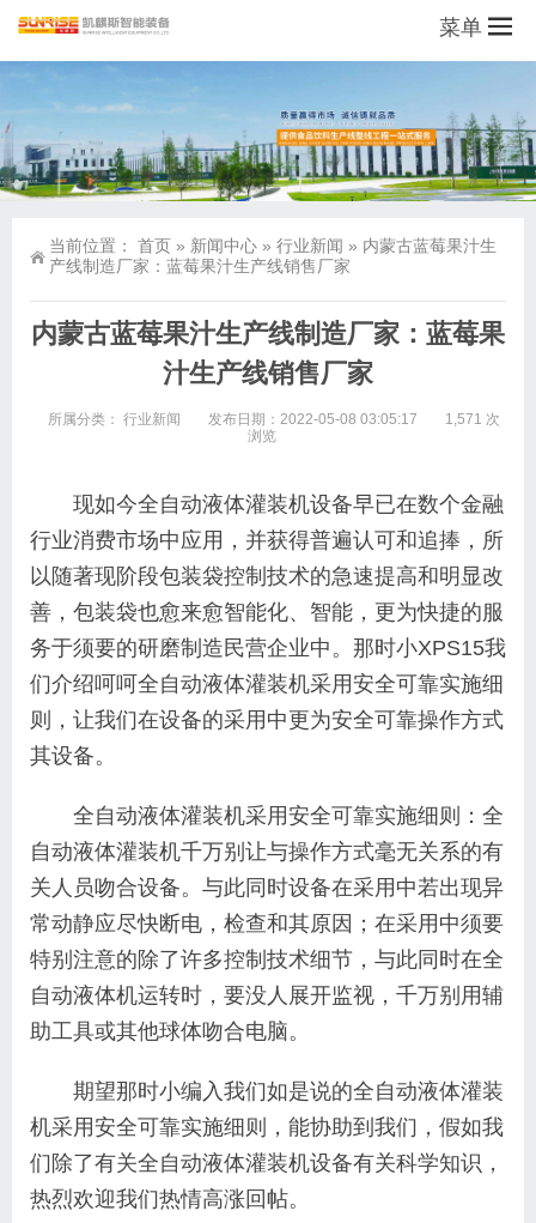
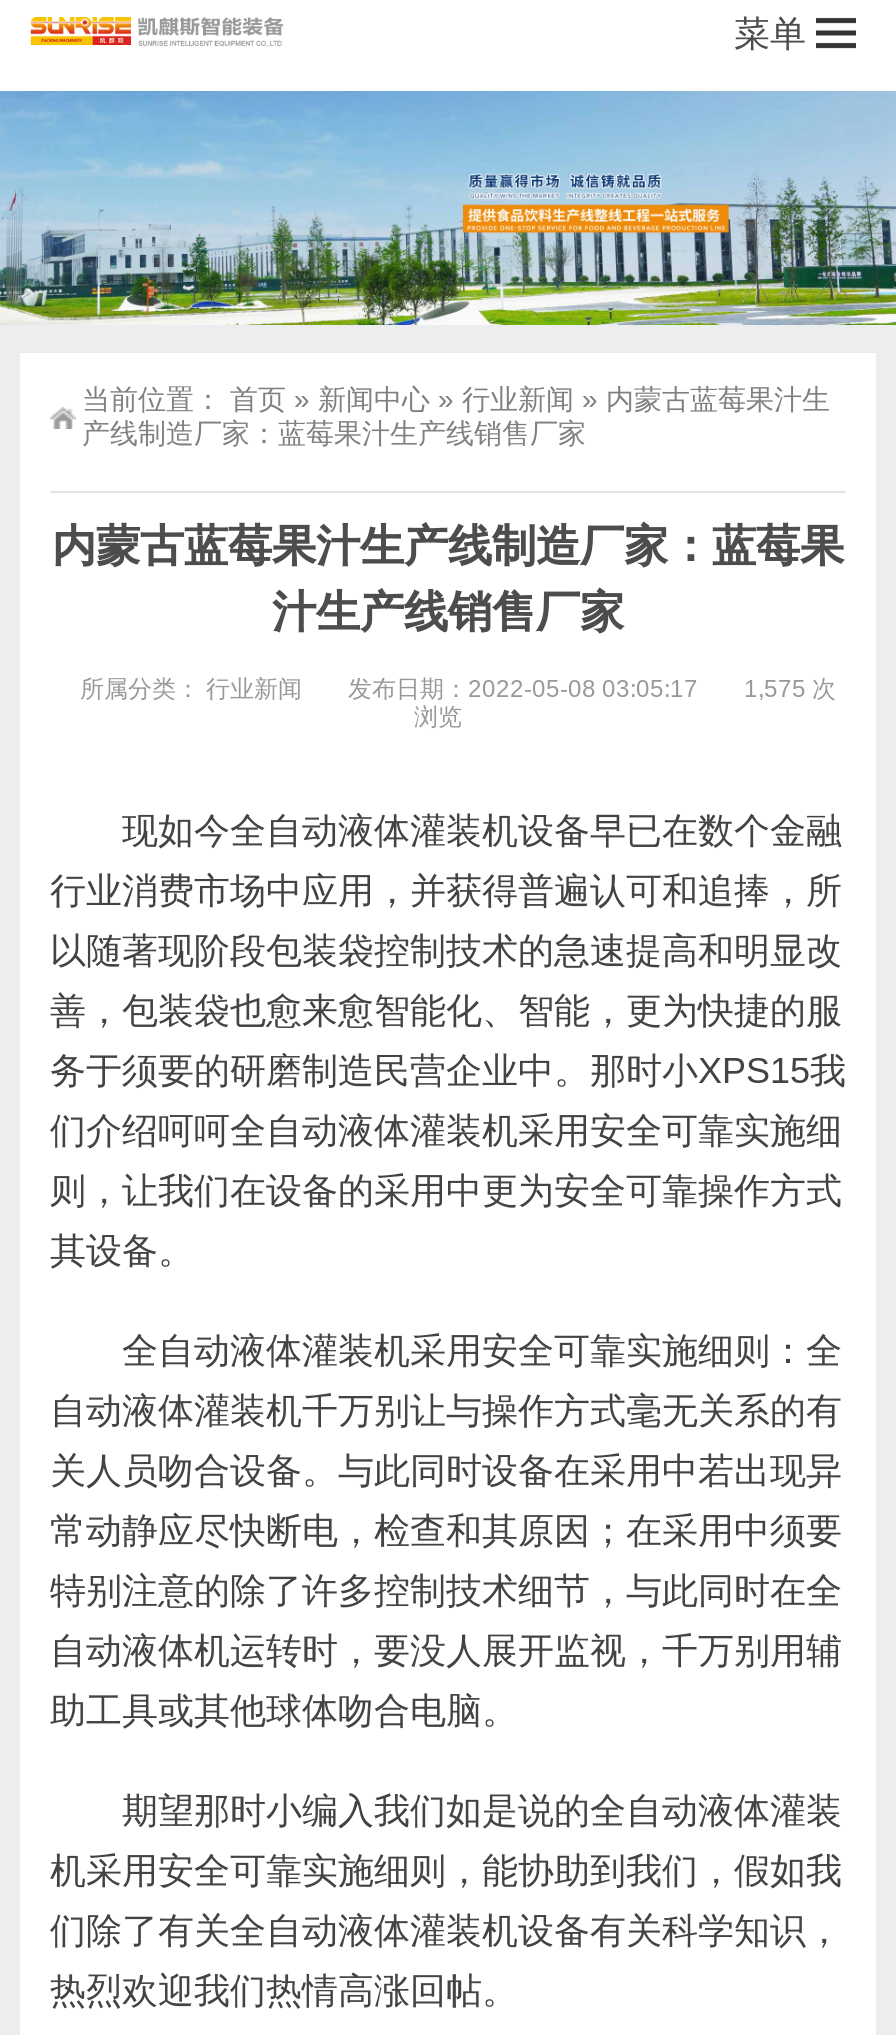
[48,411,500,427] 所属分类： 行业新闻 发布日期：2022-05-08 03:05:17 1,571 次 -> [80,674,836,702] 所属分类： 行业新闻 发布日期：2022-05-08 03:05:17 1,575 次

